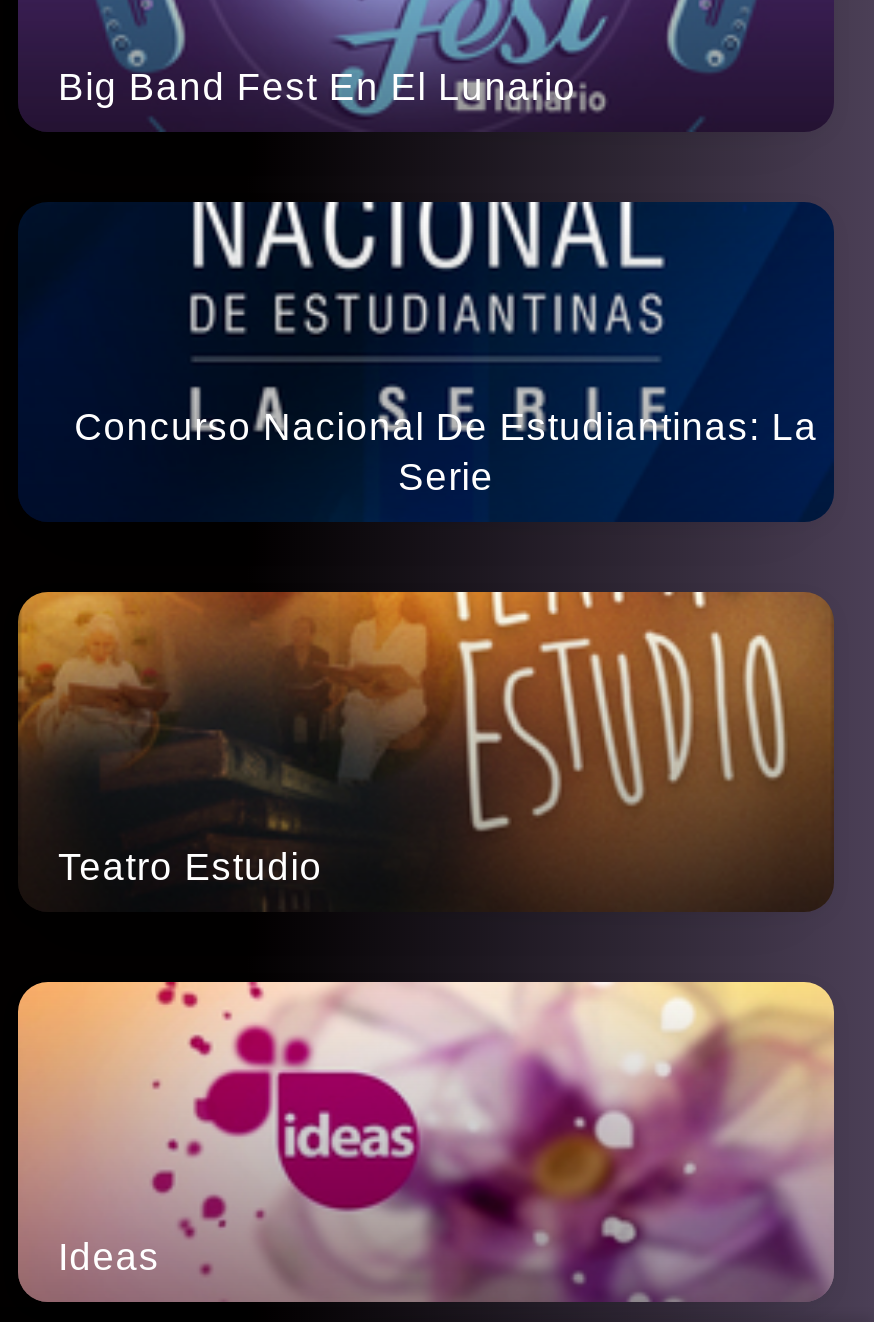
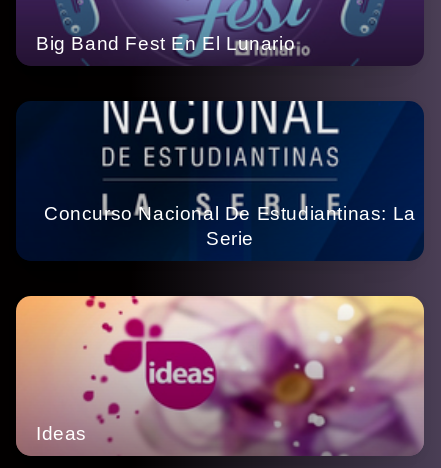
[18,590,834,912] [image] | Teatro Estudio -> none

